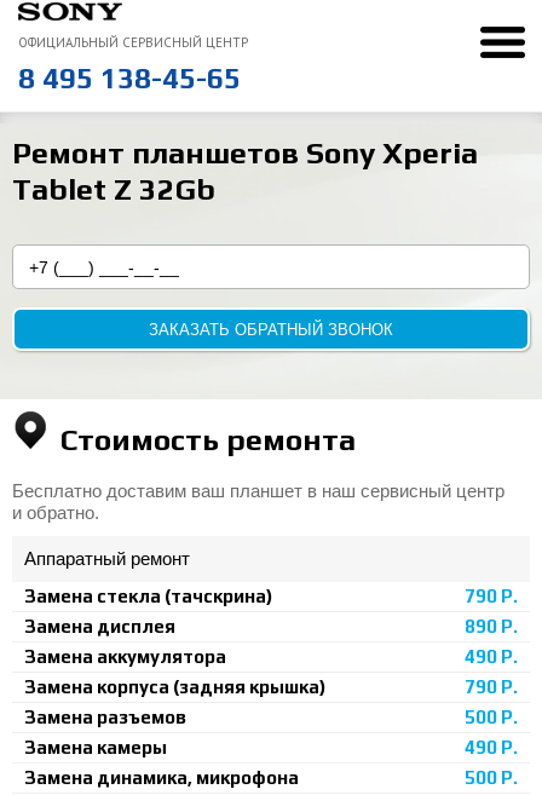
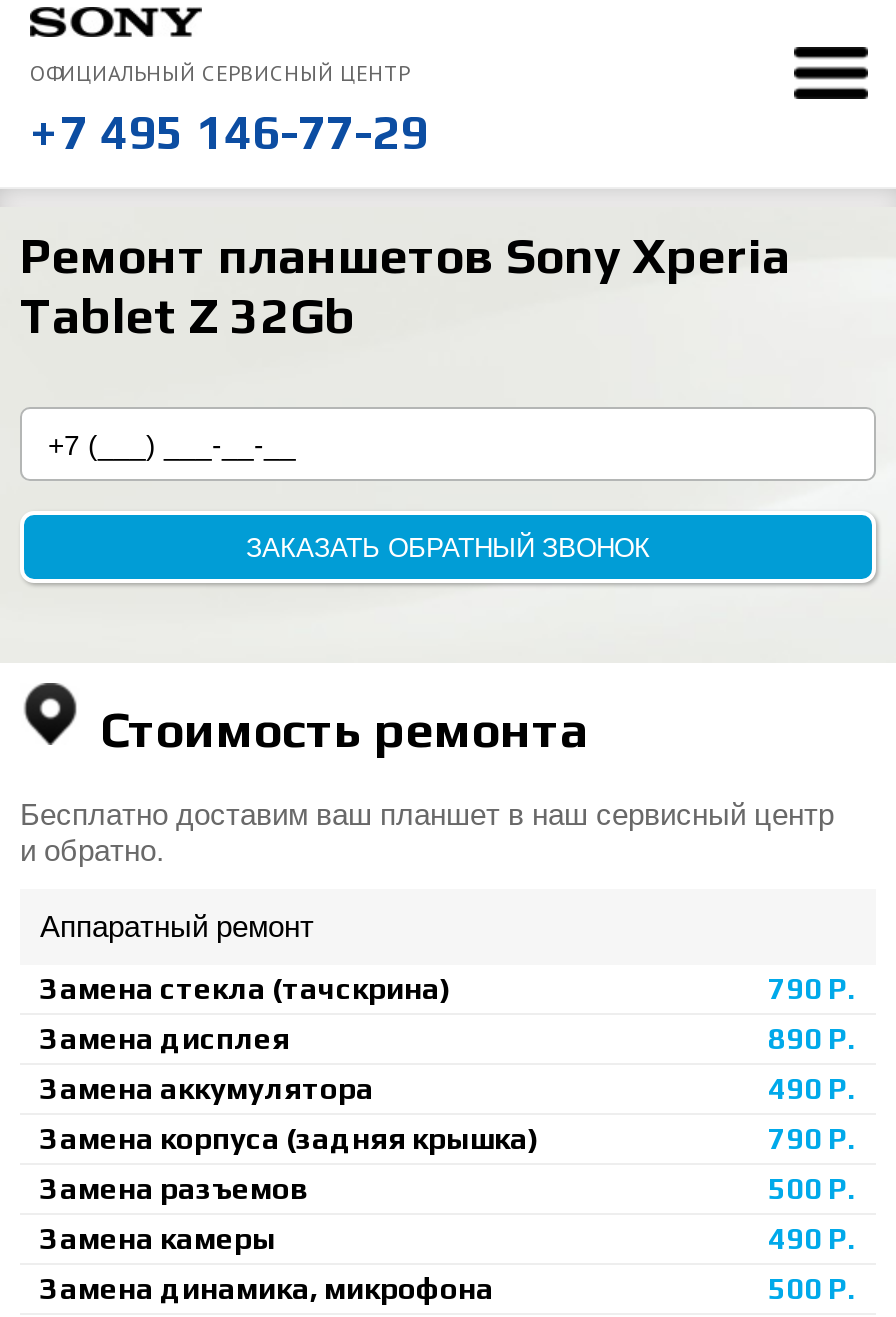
[18,62,241,94] 8 495 138-45-65 -> [30,105,428,159] +7 495 146-77-29

